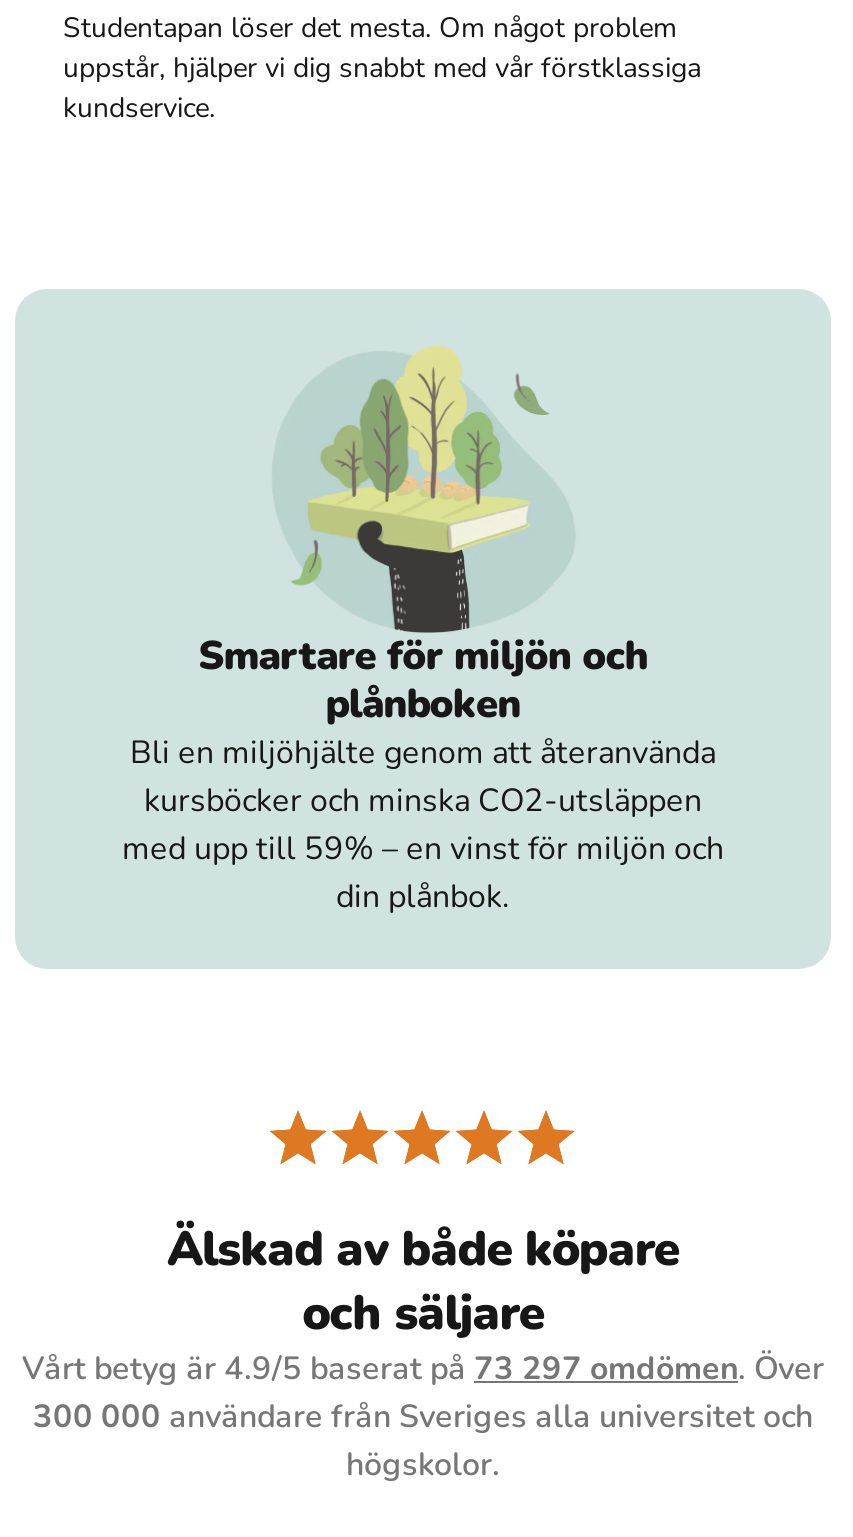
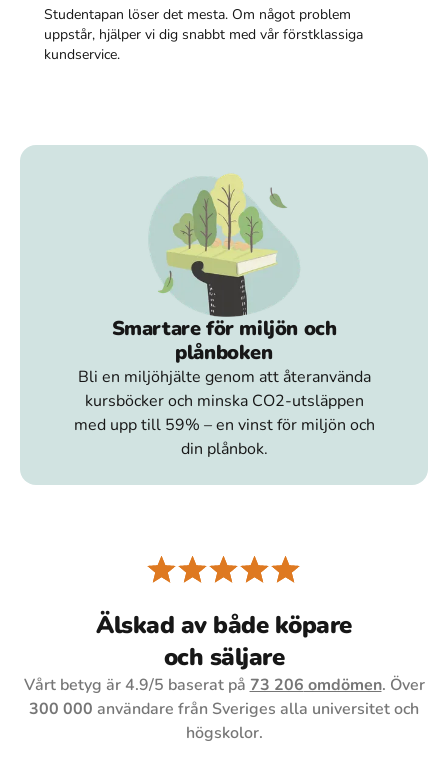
[22,1348,824,1392] Vårt betyg är 4.9/5 baserat på 73 297 omdömen. Över -> [23,674,424,696] Vårt betyg är 4.9/5 baserat på 73 206 omdömen. Över

